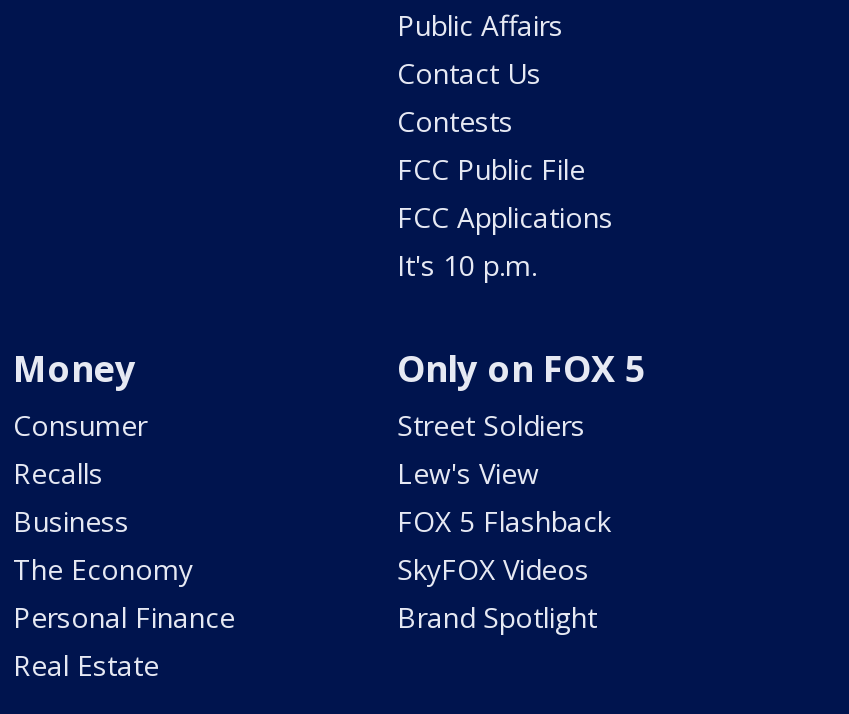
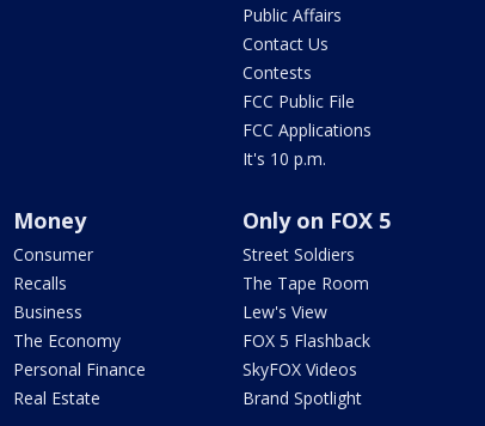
moved [397,454,611,636] -> [242,301,370,409]: Lew's View | FOX 5 Flashback | SkyFOX Videos | Brand Spotlight
none -> [242,272,369,295] The Tape Room

